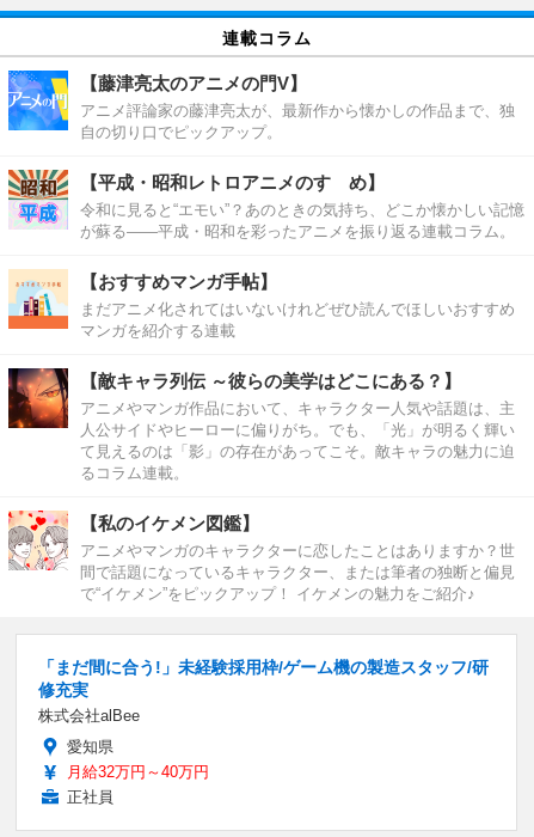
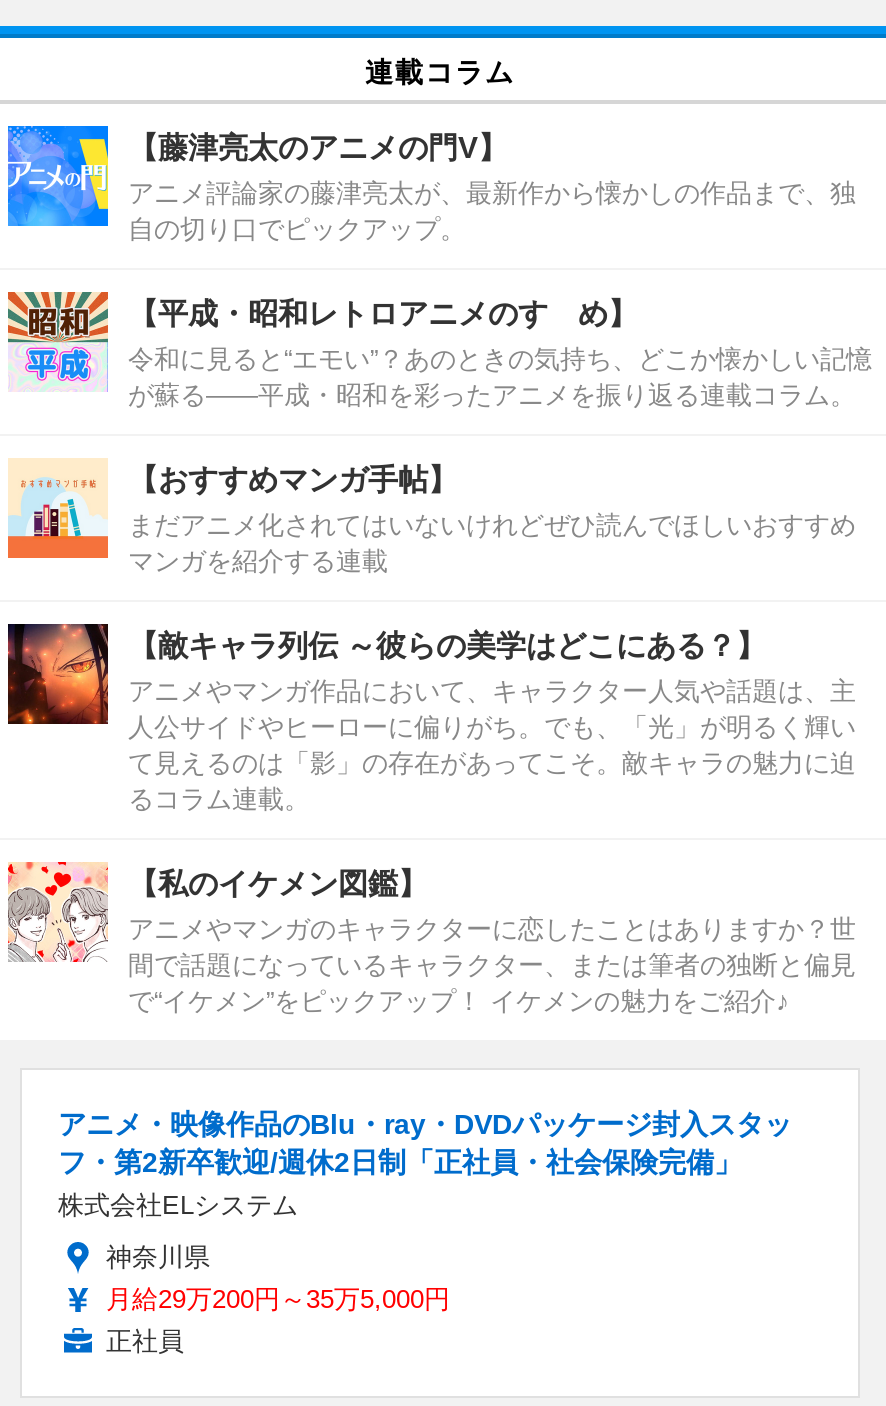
[38,657,489,724] 「まだ間に合う!」未経験採用枠/ゲーム機の製造スタッフ/研 | 修充実 | 株式会社alBee -> [58,1107,792,1219] アニメ・映像作品のBlu・ray・DVDパッケージ封入スタッ | フ・第2新卒歓迎/週休2日制「正社員・社会保険完備」 | 株式会社ELシステム
[67,737,209,780] 愛知県 | 月給32万円～40万円 -> [106,1241,450,1313] 神奈川県 | 月給29万200円～35万5,000円

